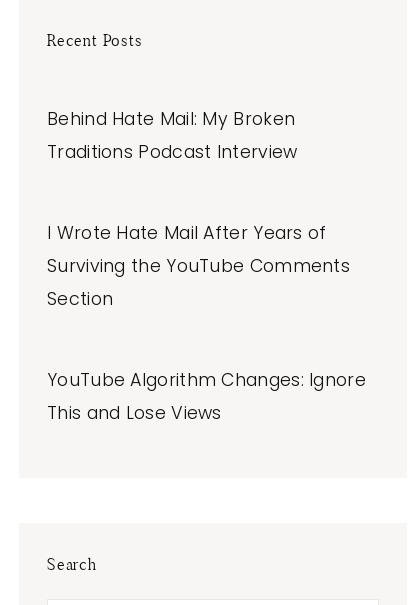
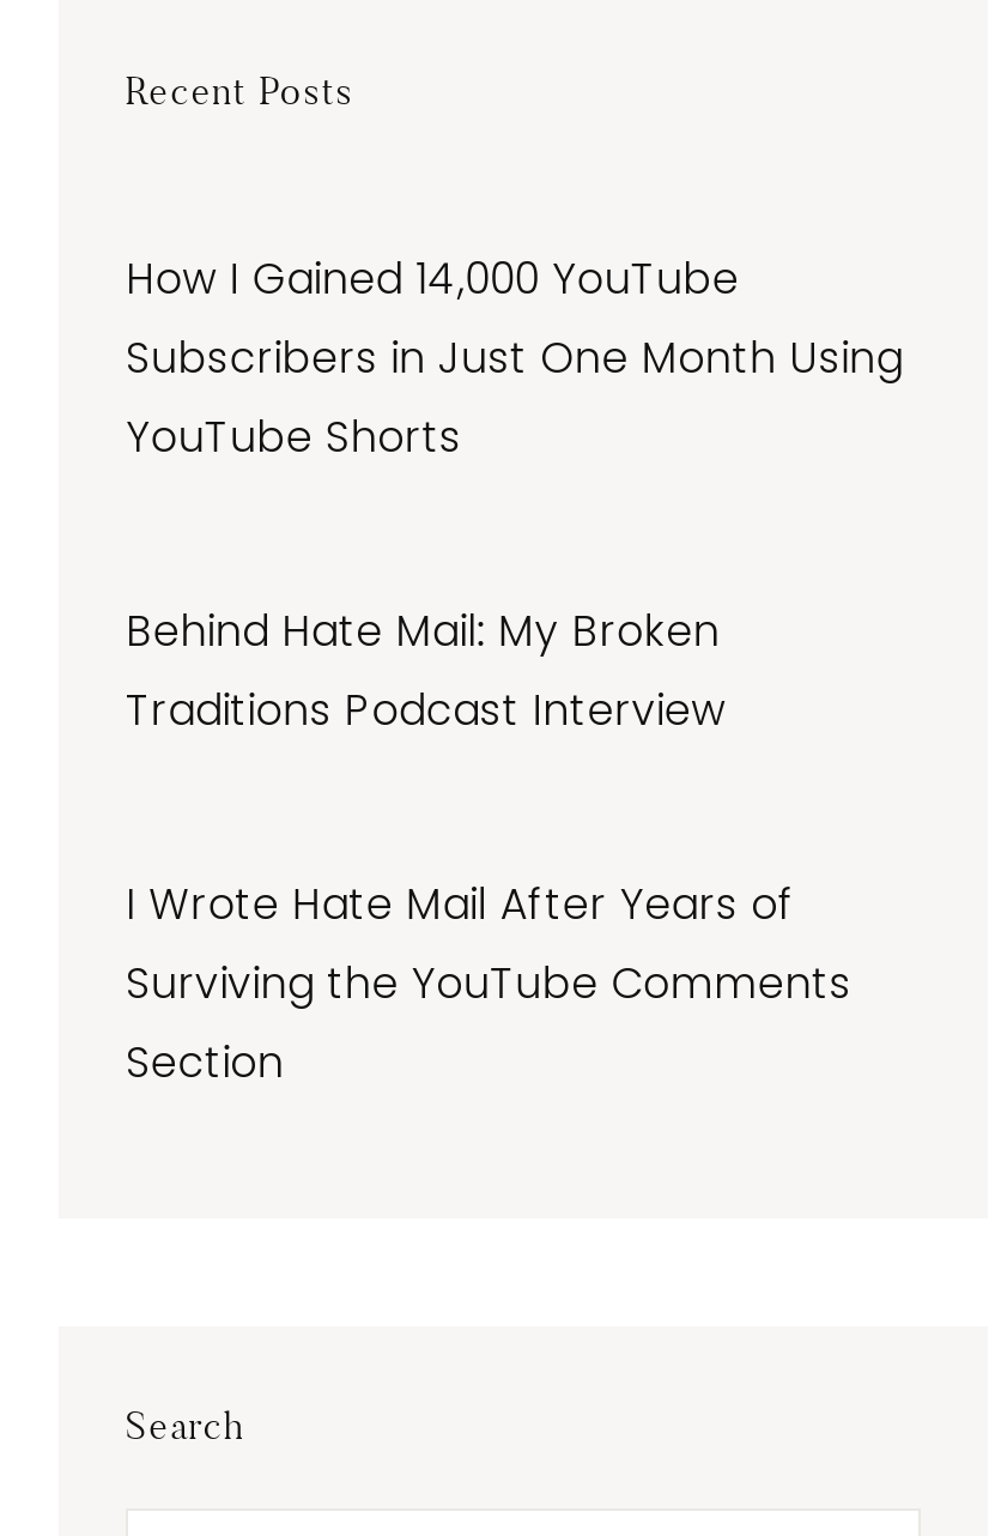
none -> [126,250,903,466] How I Gained 14,000 YouTube | Subscribers in Just One Month Using | YouTube Shorts
moved [47,107,350,311] -> [126,603,851,1091]: Behind Hate Mail: My Broken | Traditions Podcast Interview | I Wrote Hate Mail After Years of | Surviving the YouTube Comments | Section
[47,368,366,425] YouTube Algorithm Changes: Ignore | This and Lose Views -> none

